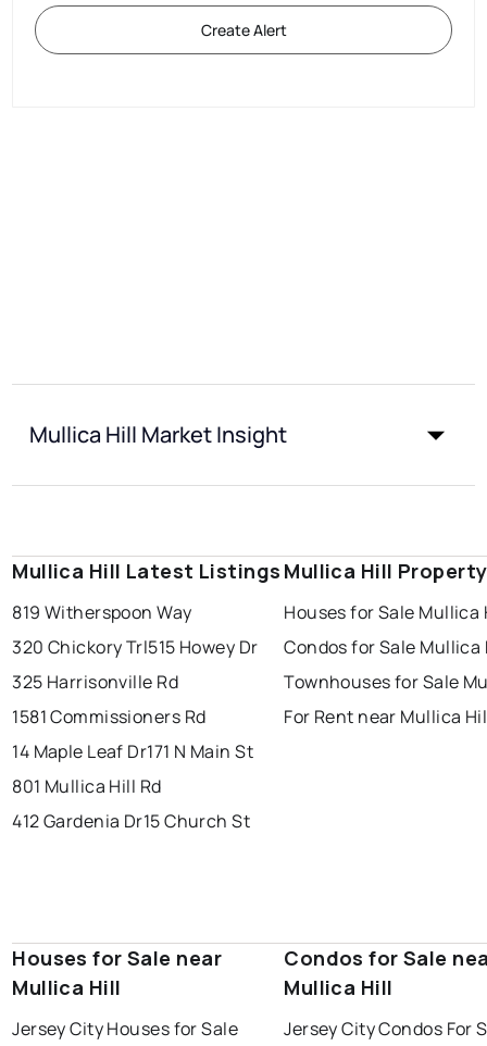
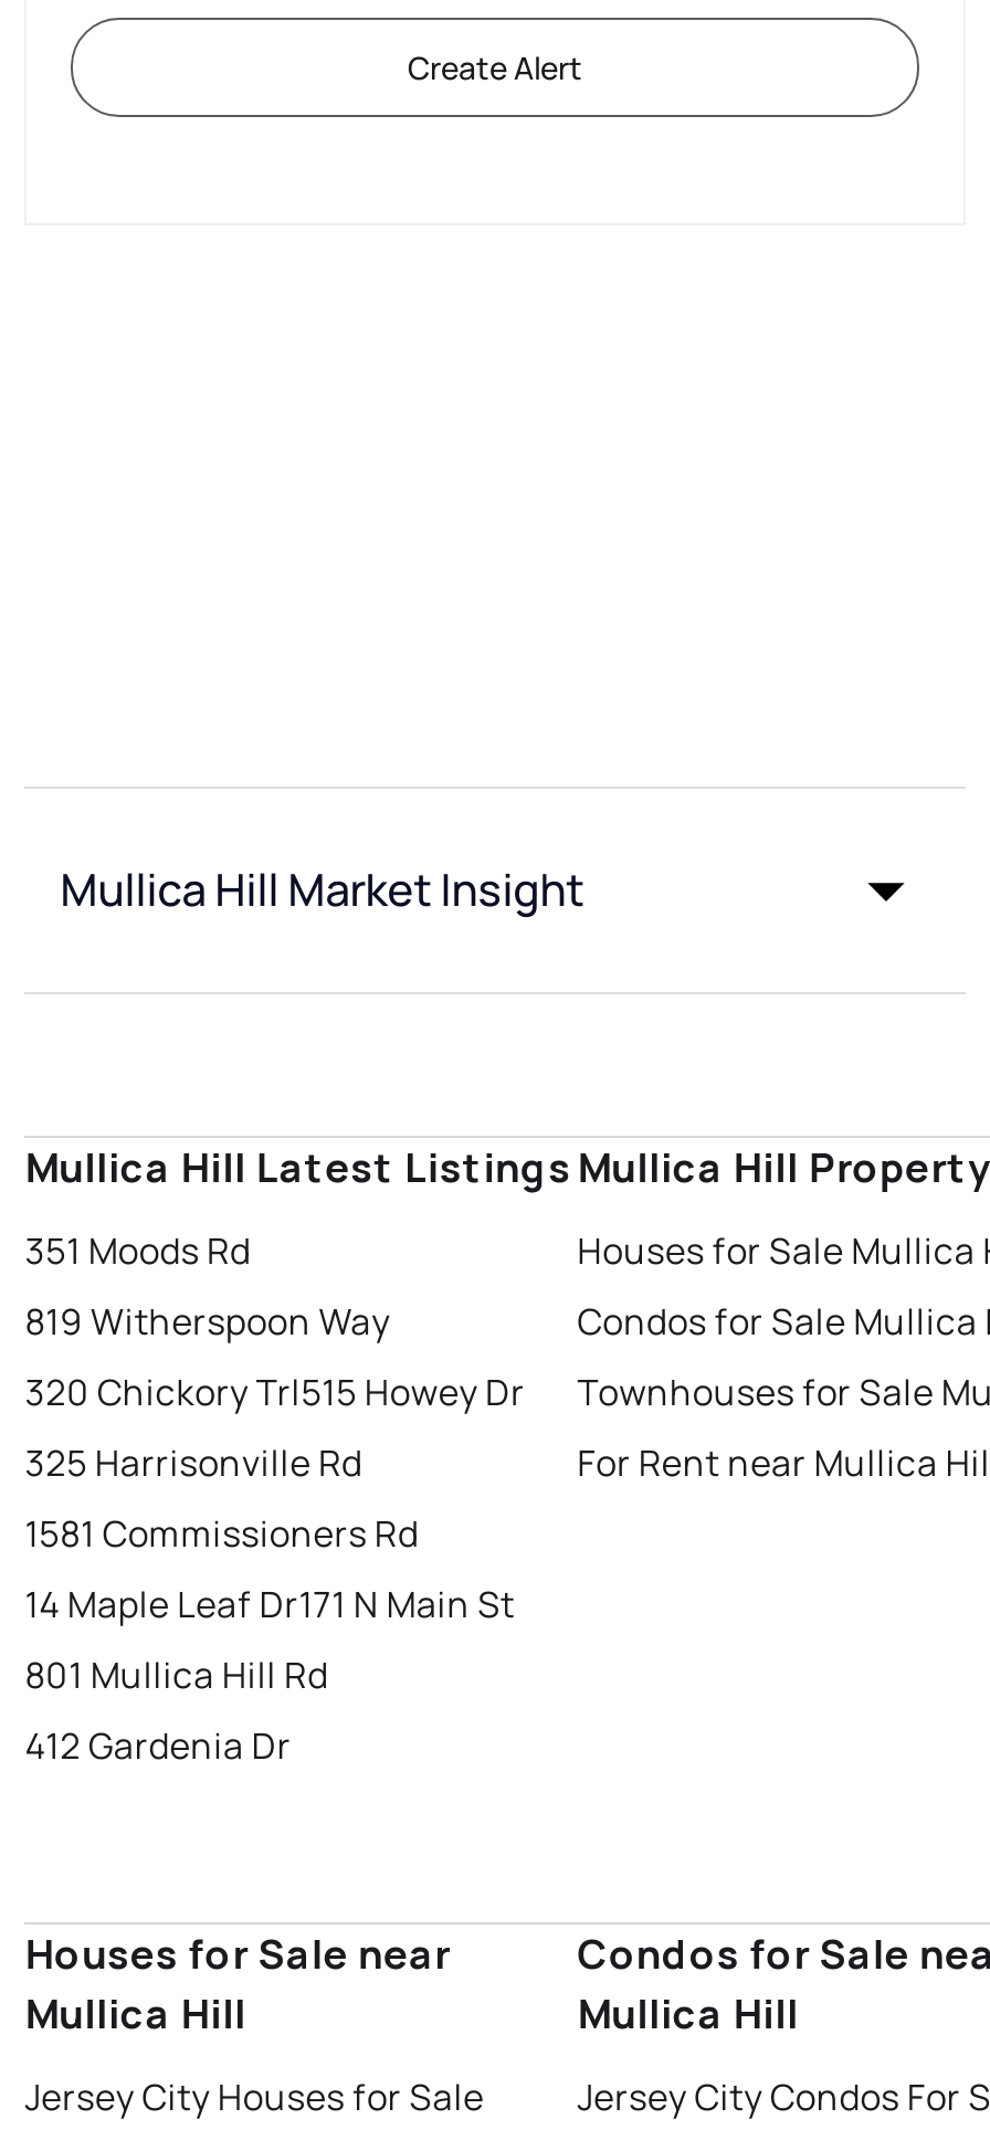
moved [12,600,258,798] -> [25,1296,525,1698]: 819 Witherspoon Way | 320 Chickory Trl515 Howey Dr | 325 Harrisonville Rd | 1581 Commissioners Rd | 14 Maple Leaf Dr171 N Main St | 801 Mullica Hill Rd
none -> [25,1225,251,1274] 351 Moods Rd
[12,809,250,832] 412 Gardenia Dr15 Church St -> [25,1720,291,1769] 412 Gardenia Dr

